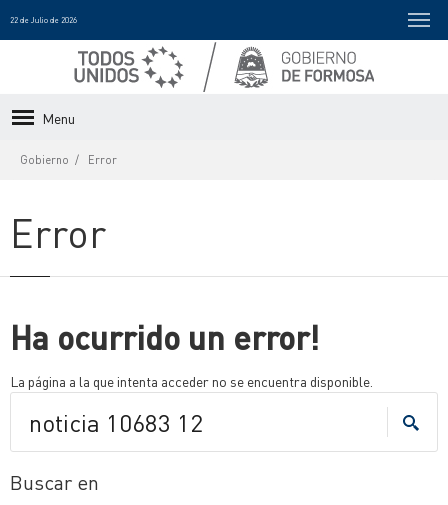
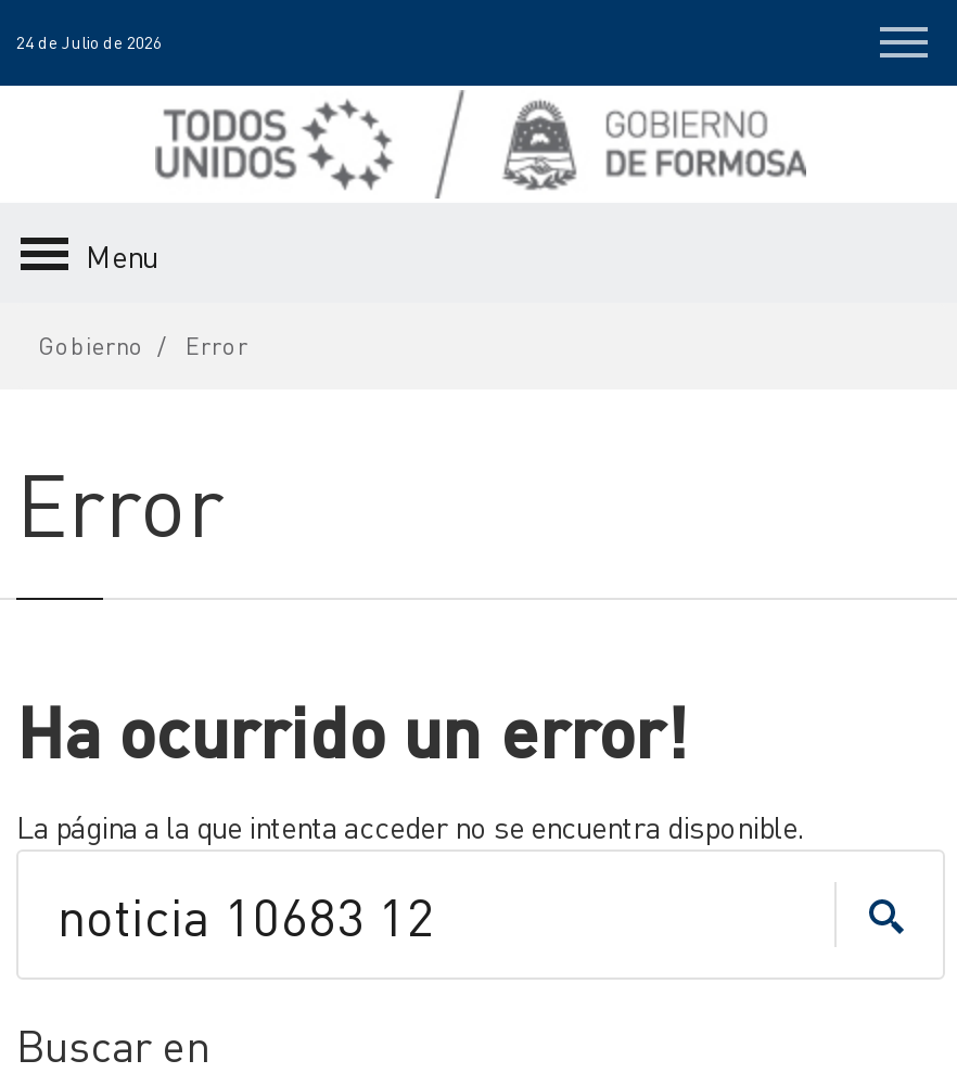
[10,15,77,25] 22 de Julio de 2026 -> [16,31,162,53] 24 de Julio de 2026

